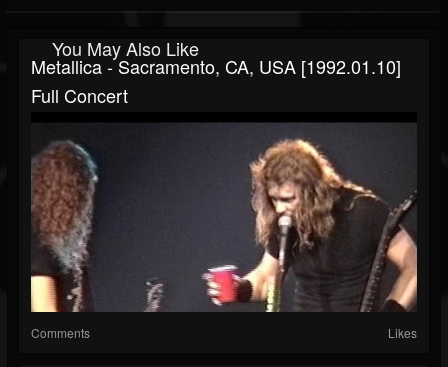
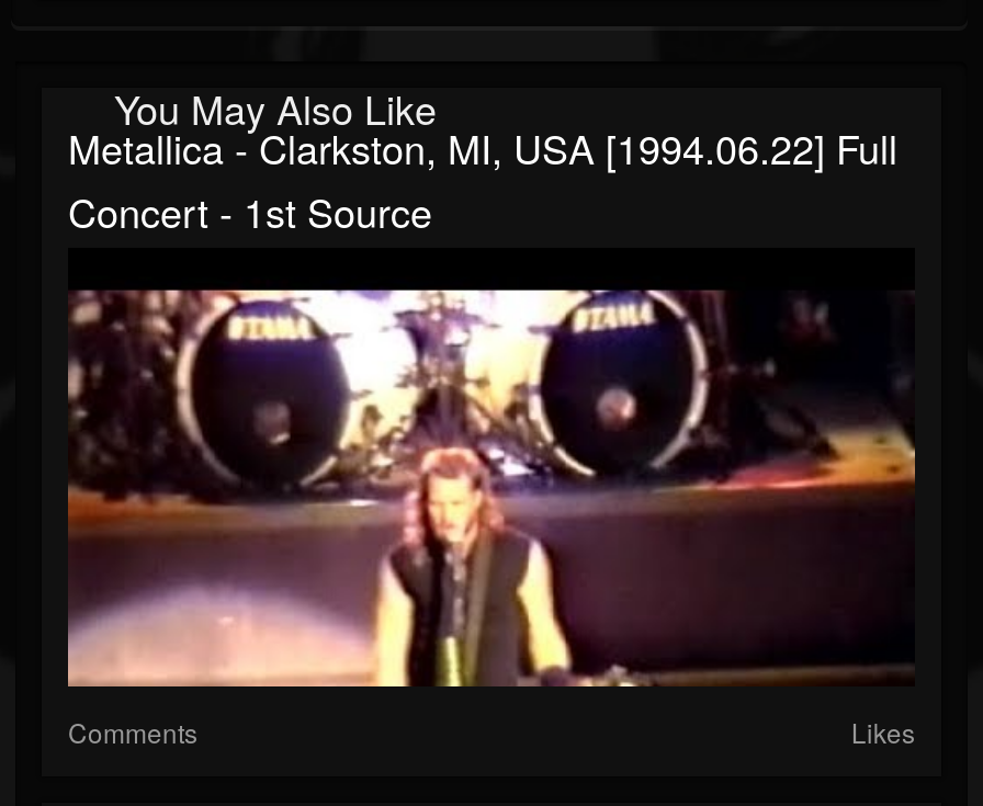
[31,53,401,108] Metallica - Sacramento, CA, USA [1992.01.10] | Full Concert -> [68,119,897,239] Metallica - Clarkston, MI, USA [1994.06.22] Full | Concert - 1st Source
[30,122,418,313] [image] -> [68,272,917,689] [image]

